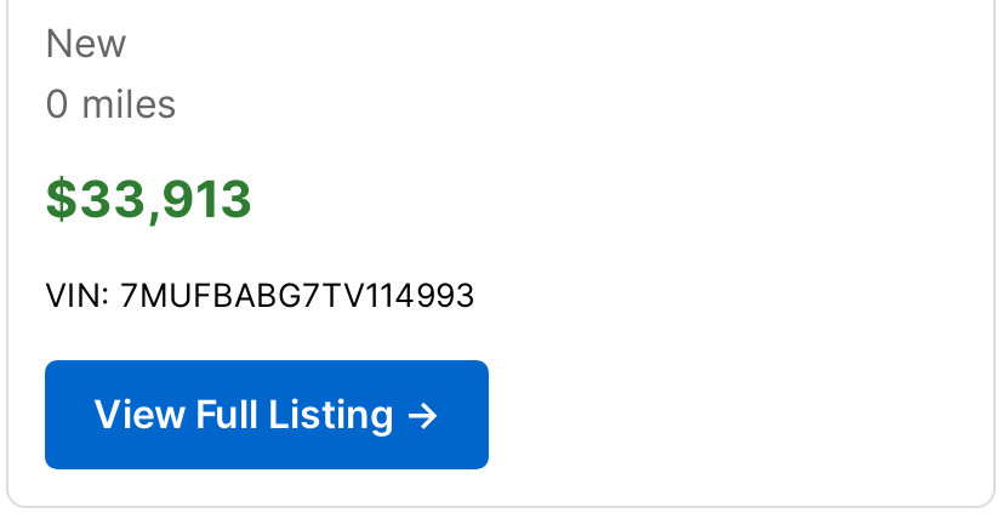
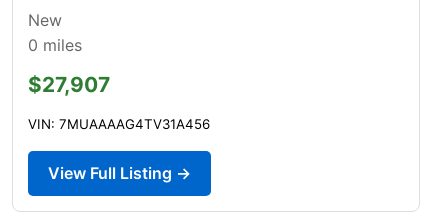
[45,168,253,229] $33,913 -> [28,72,110,97] $27,907
[45,275,474,314] VIN: 7MUFBABG7TV114993 -> [28,116,210,132] VIN: 7MUAAAAG4TV31A456

